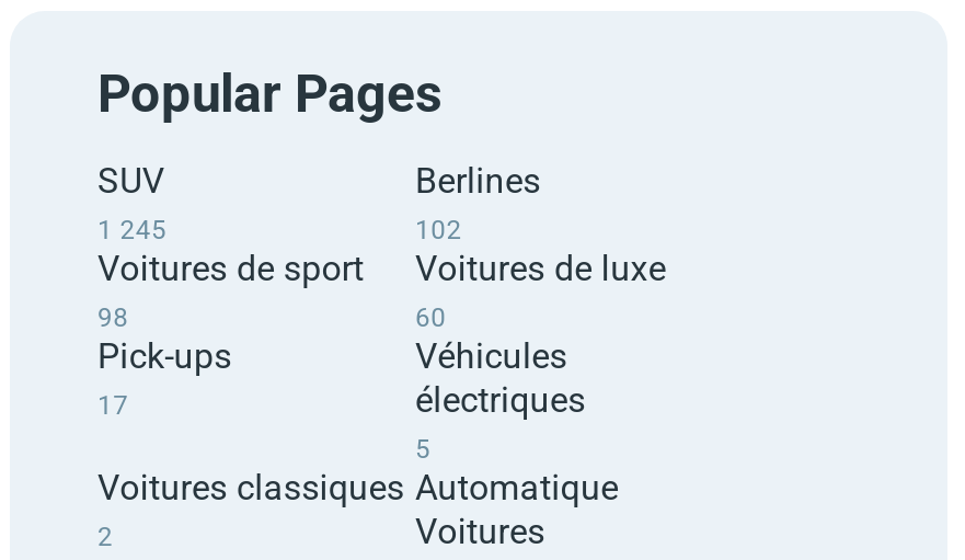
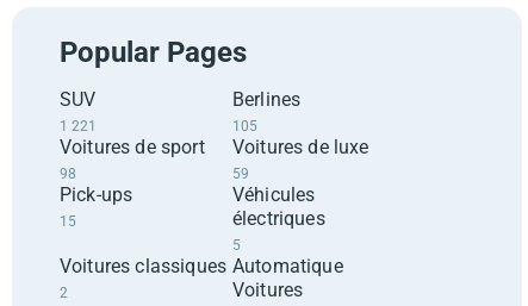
[97,214,167,245] 1 245 -> [60,118,97,135] 1 221
[415,214,462,245] 102 -> [232,118,258,135] 105
[415,302,446,332] 60 -> [232,166,249,182] 59
[97,389,129,420] 17 -> [60,213,77,230] 15

